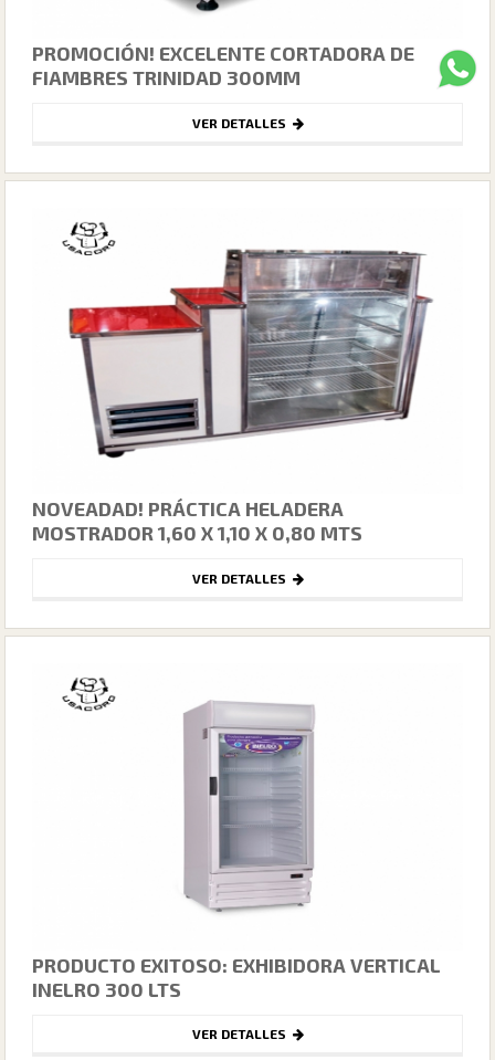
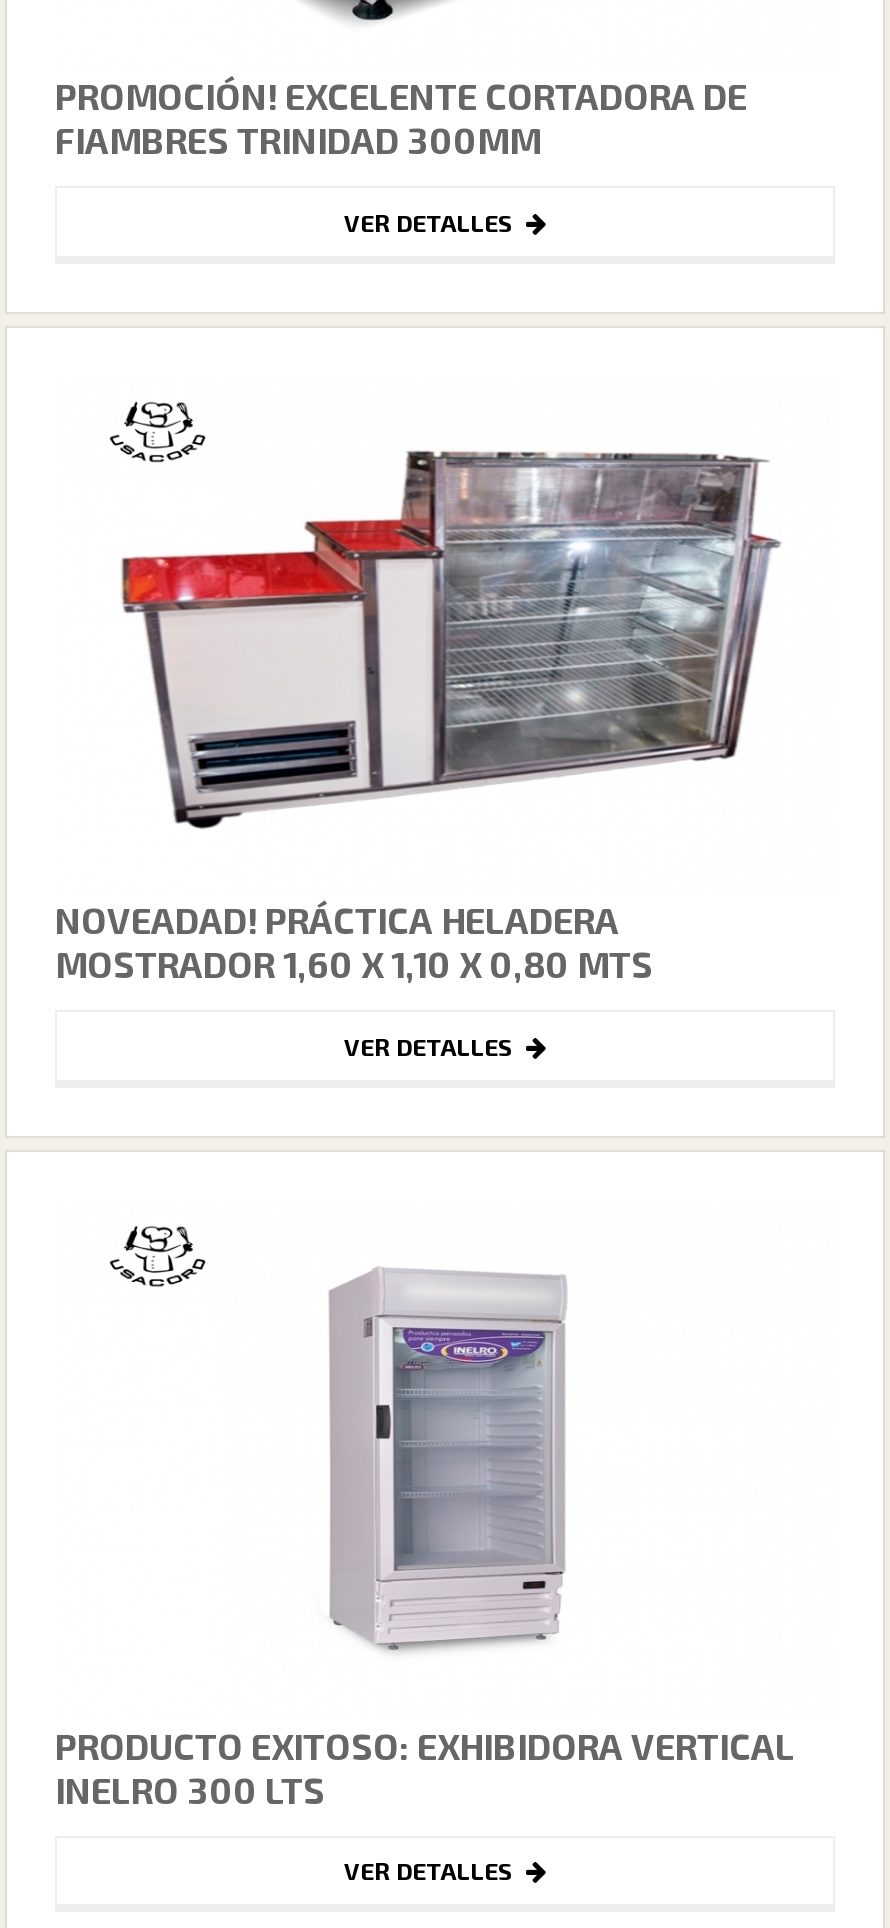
[439,49,477,88] [image] -> none

